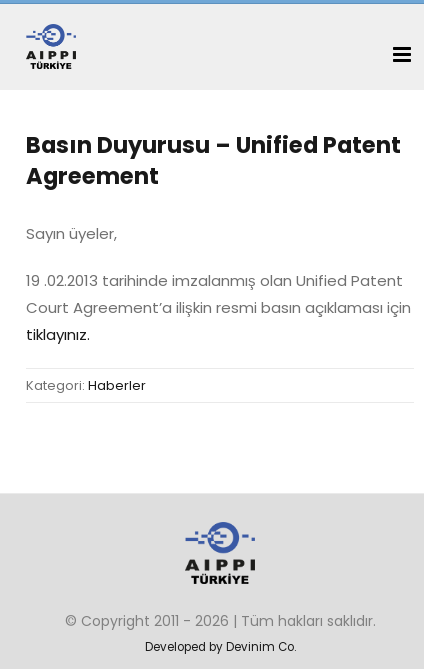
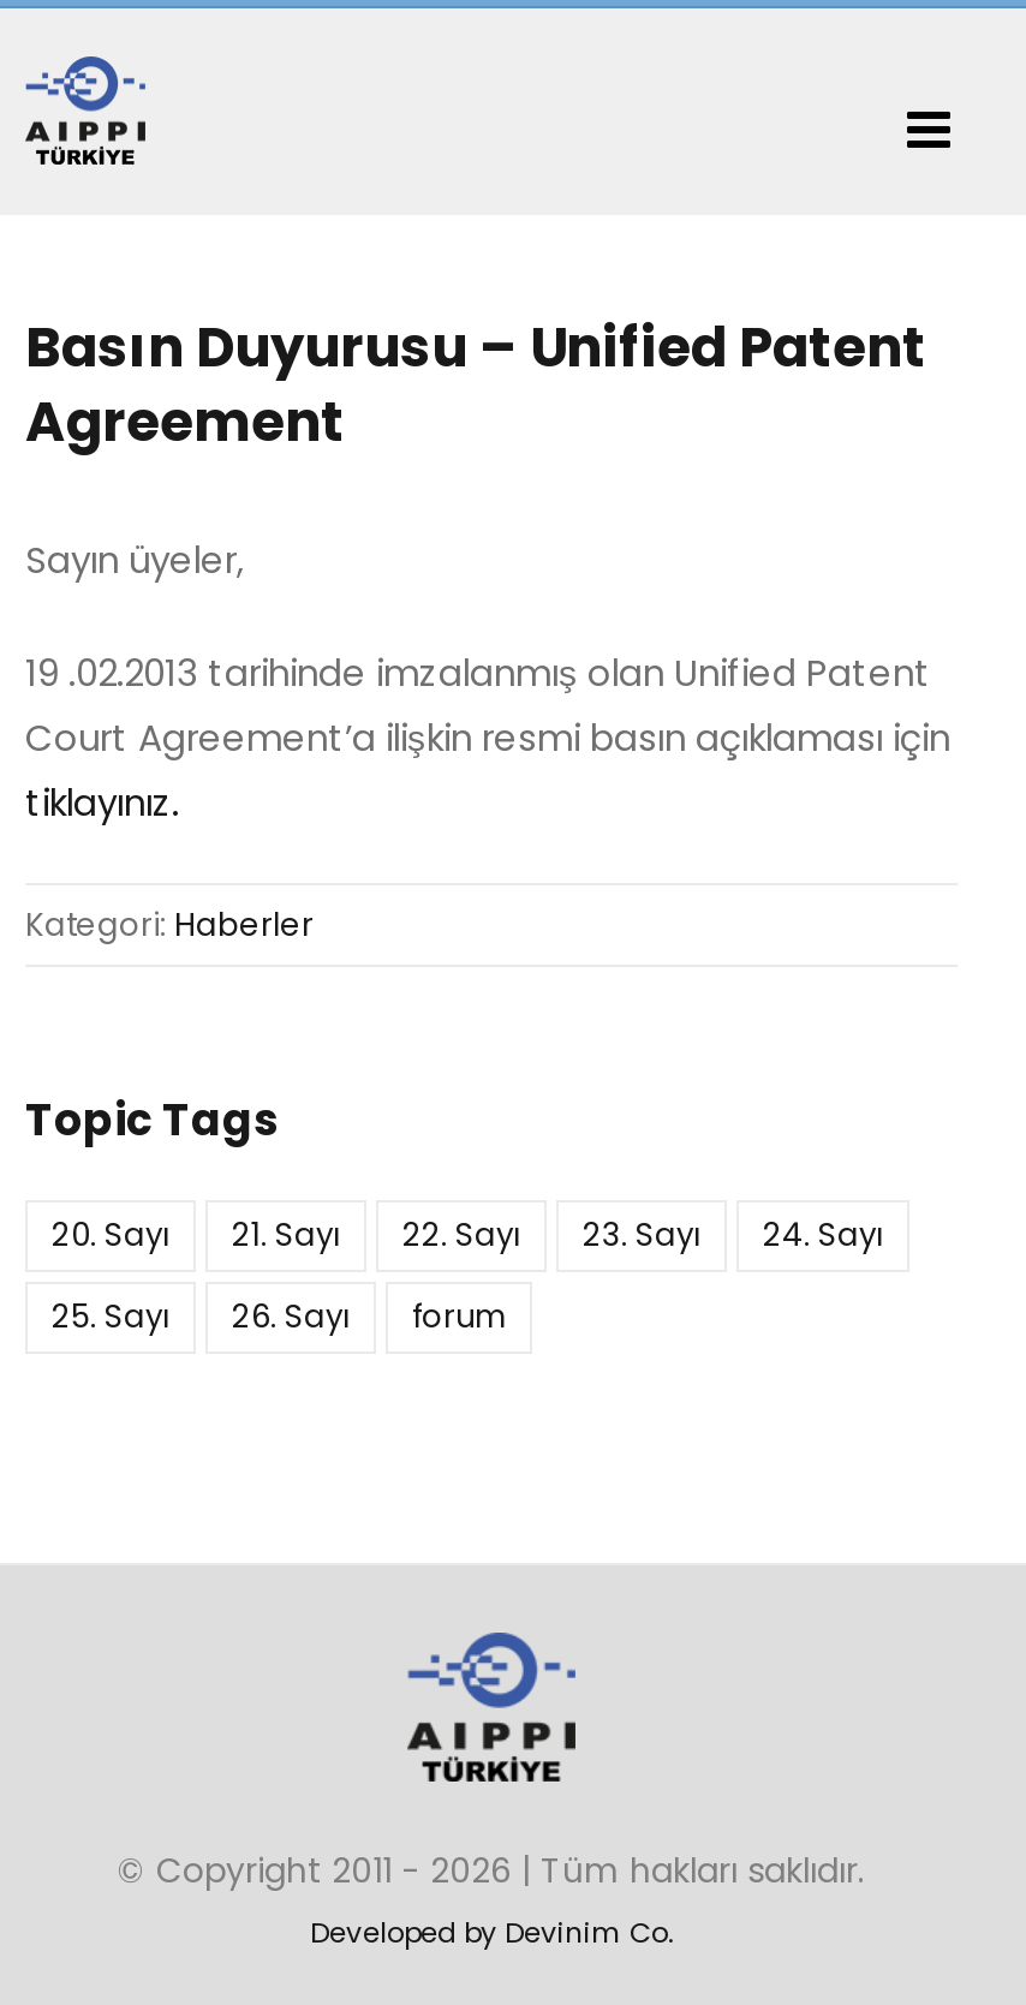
none -> [25,1088,883,1338] Topic Tags | 20. Sayı | 21. Sayı | 22. Sayı | 23. Sayı | 24. Sayı | 25. Sayı | 26. Sayı | forum

